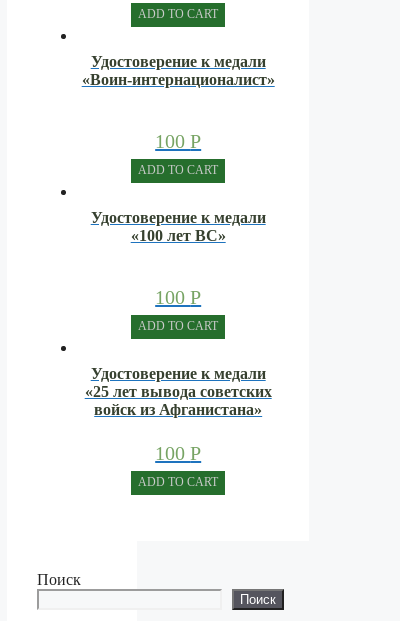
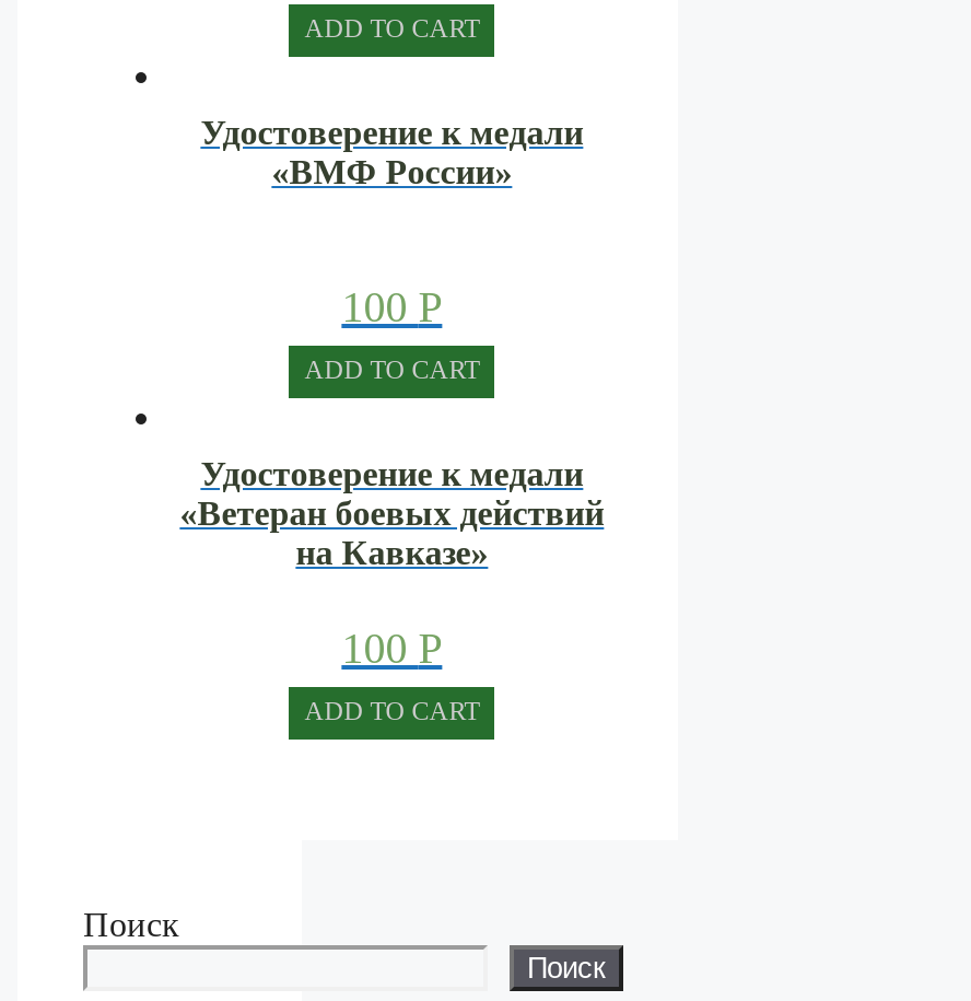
[82,71,275,88] «Воин-интернационалист» -> [272,152,512,189] «ВМФ России»
[85,227,272,418] «100 лет ВС» | 100 Р | ADD TO CART | Удостоверение к медали | «25 лет вывода советских | войск из Афганистана» -> [180,494,604,570] «Ветеран боевых действий | на Кавказе»

